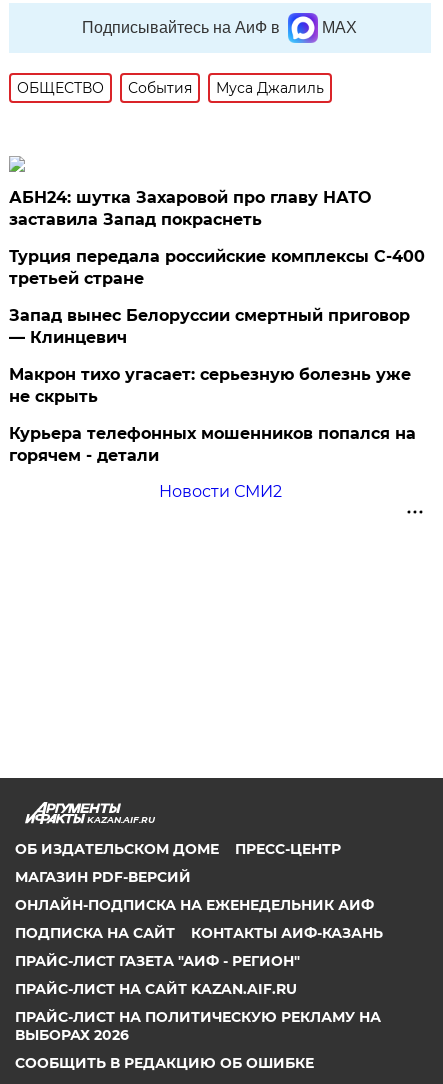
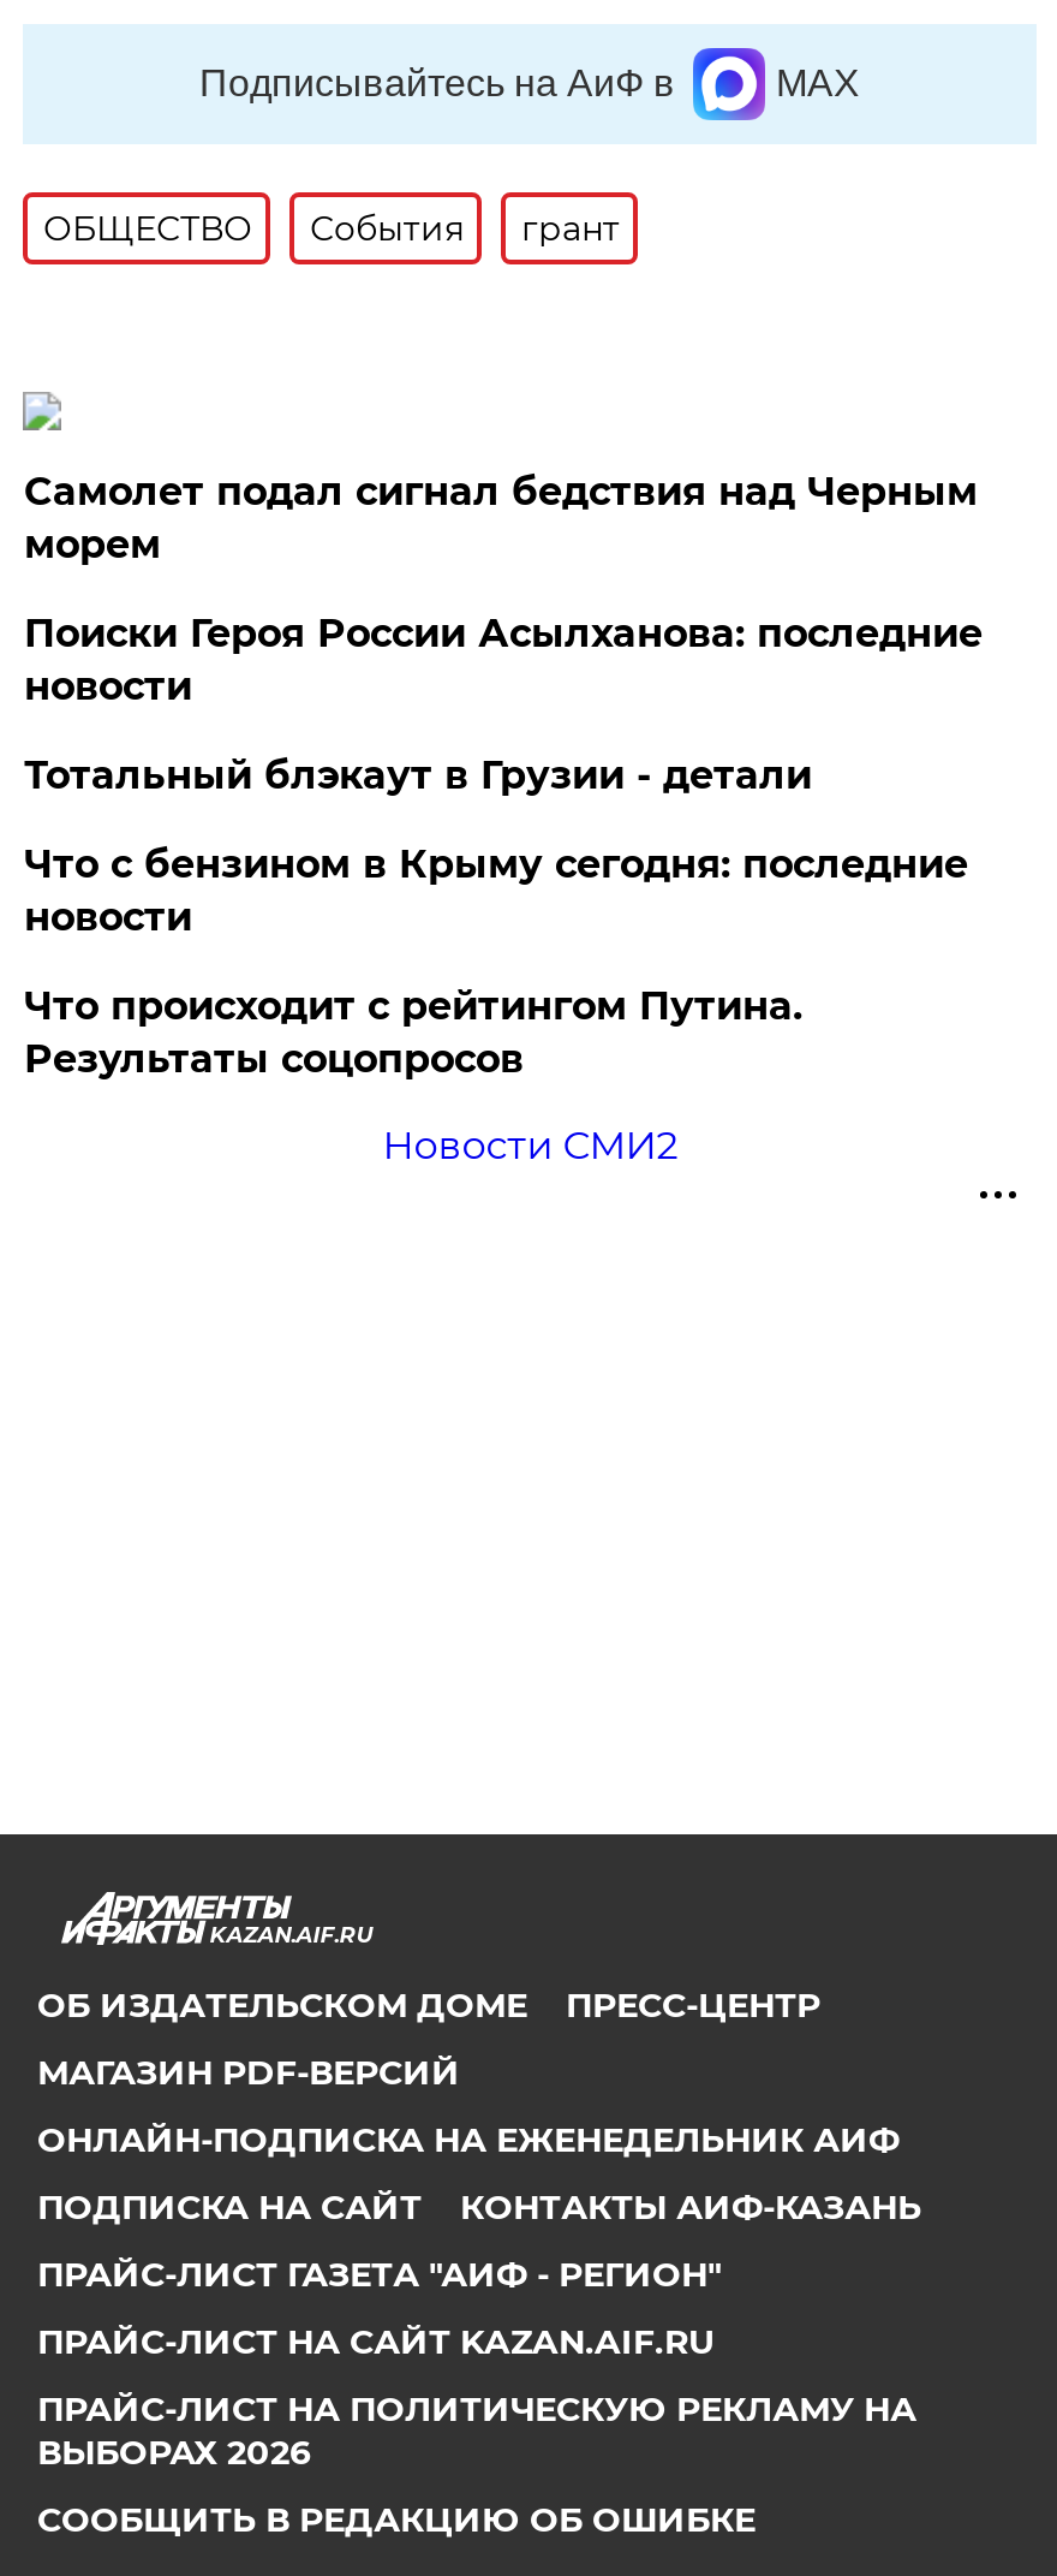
[216,79,324,97] Муса Джалиль -> [521,207,620,250] грант
[9,188,371,229] АБН24: шутка Захаровой про главу НАТО | заставила Запад покраснеть -> [24,469,977,567] Самолет подал сигнал бедствия над Черным | морем
[9,247,425,288] Турция передала российские комплексы С-400 | третьей стране -> [24,611,982,709] Поиски Героя России Асылханова: последние | новости
[9,306,410,347] Запад вынес Белоруссии смертный приговор | — Клинцевич -> [24,752,812,798] Тотальный блэкаут в Грузии - детали
[9,365,411,406] Макрон тихо угасает: серьезную болезнь уже | не скрыть -> [24,841,968,940] Что с бензином в Крыму сегодня: последние | новости
[9,424,416,465] Курьера телефонных мошенников попался на | горячем - детали -> [24,983,802,1082] Что происходит с рейтингом Путина. | Результаты соцопросов

